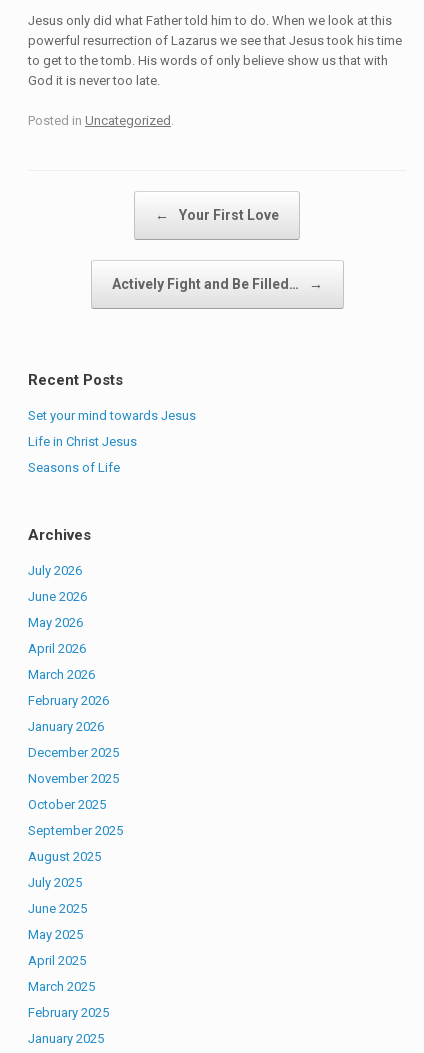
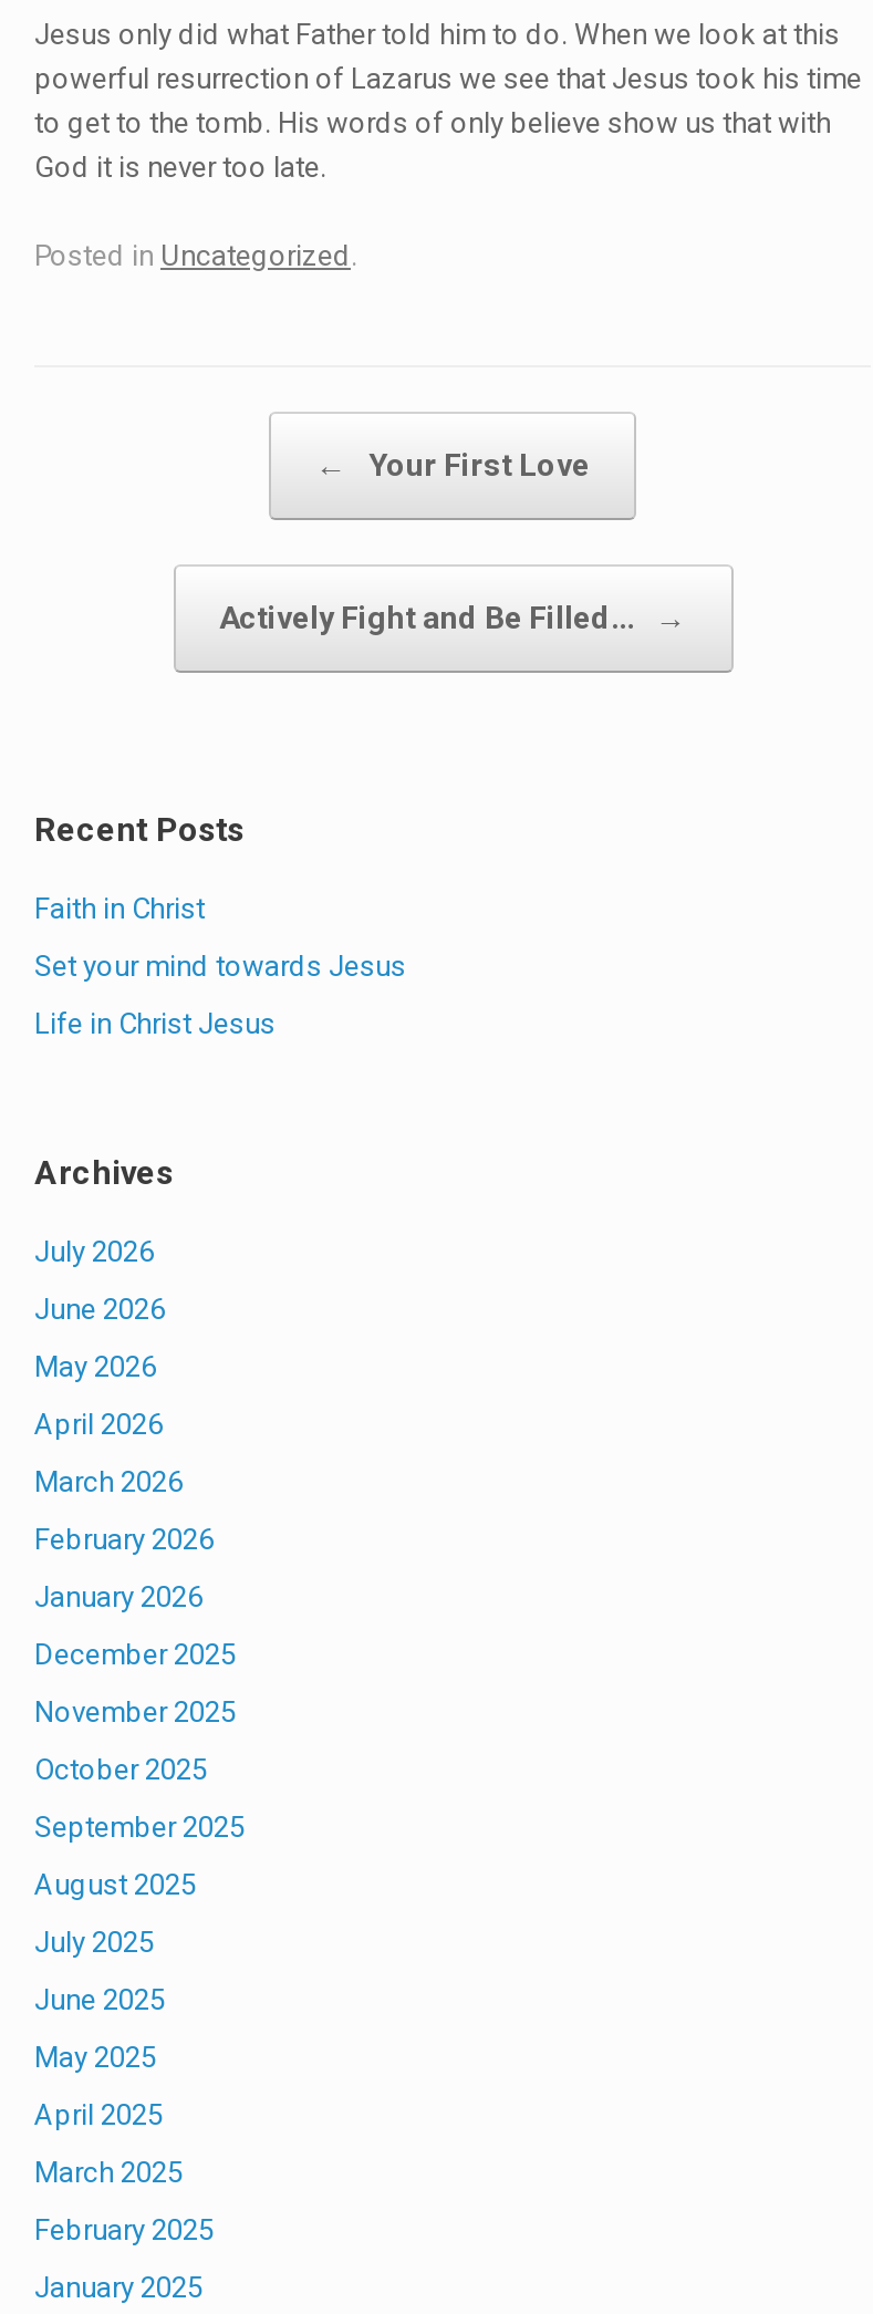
none -> [34,892,205,925] Faith in Christ
moved [28,407,196,448] -> [34,950,406,1040]: Set your mind towards Jesus | Life in Christ Jesus
[28,459,120,474] Seasons of Life -> none

